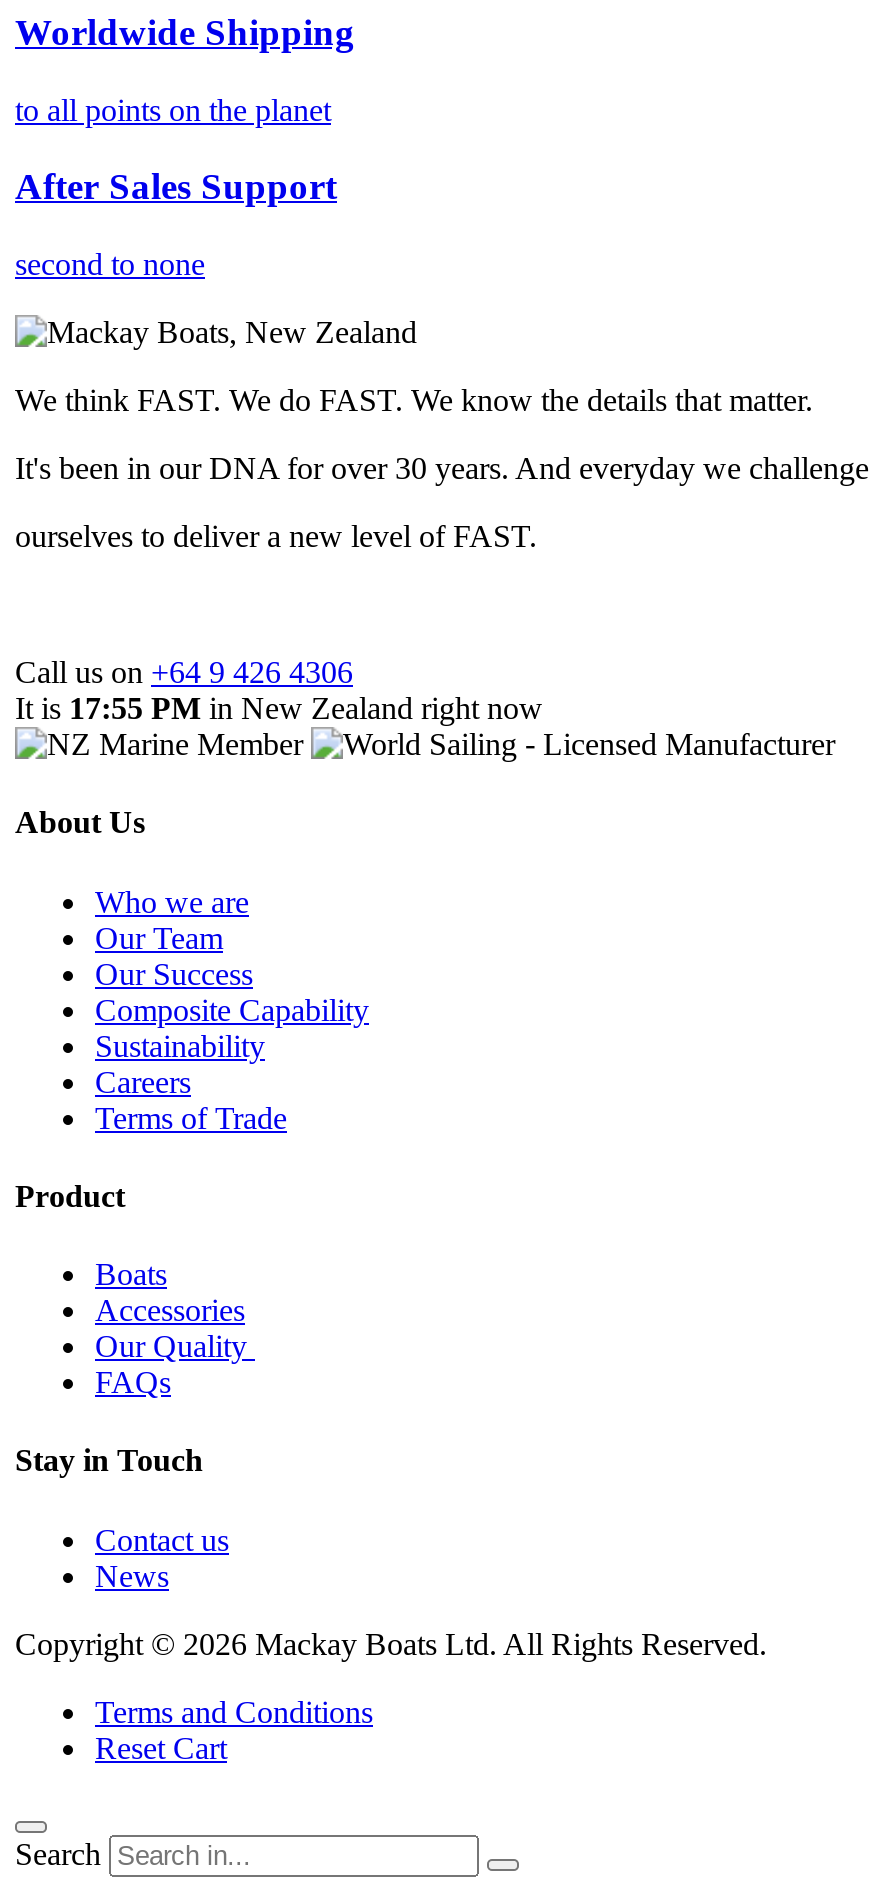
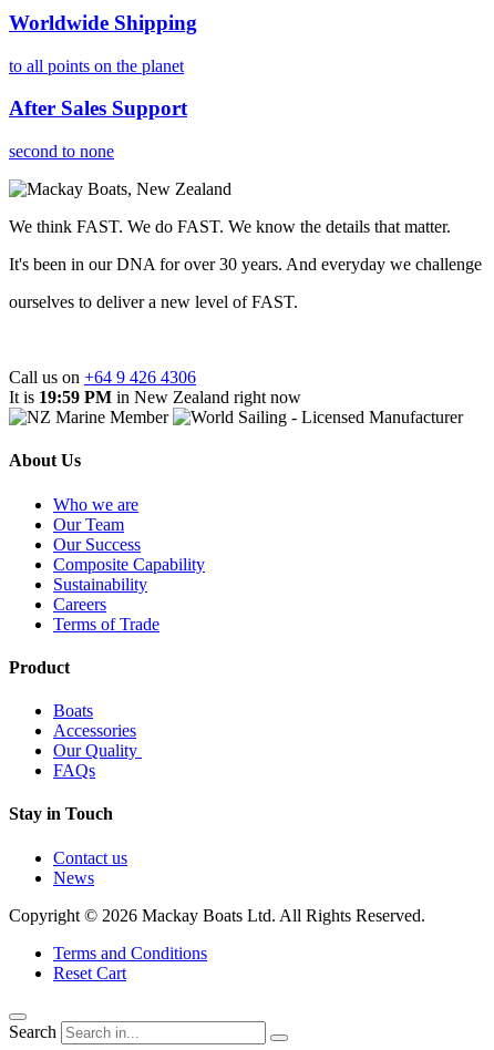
[15,691,543,725] It is 17:55 PM in New Zealand right now -> [9,388,301,407] It is 19:59 PM in New Zealand right now

